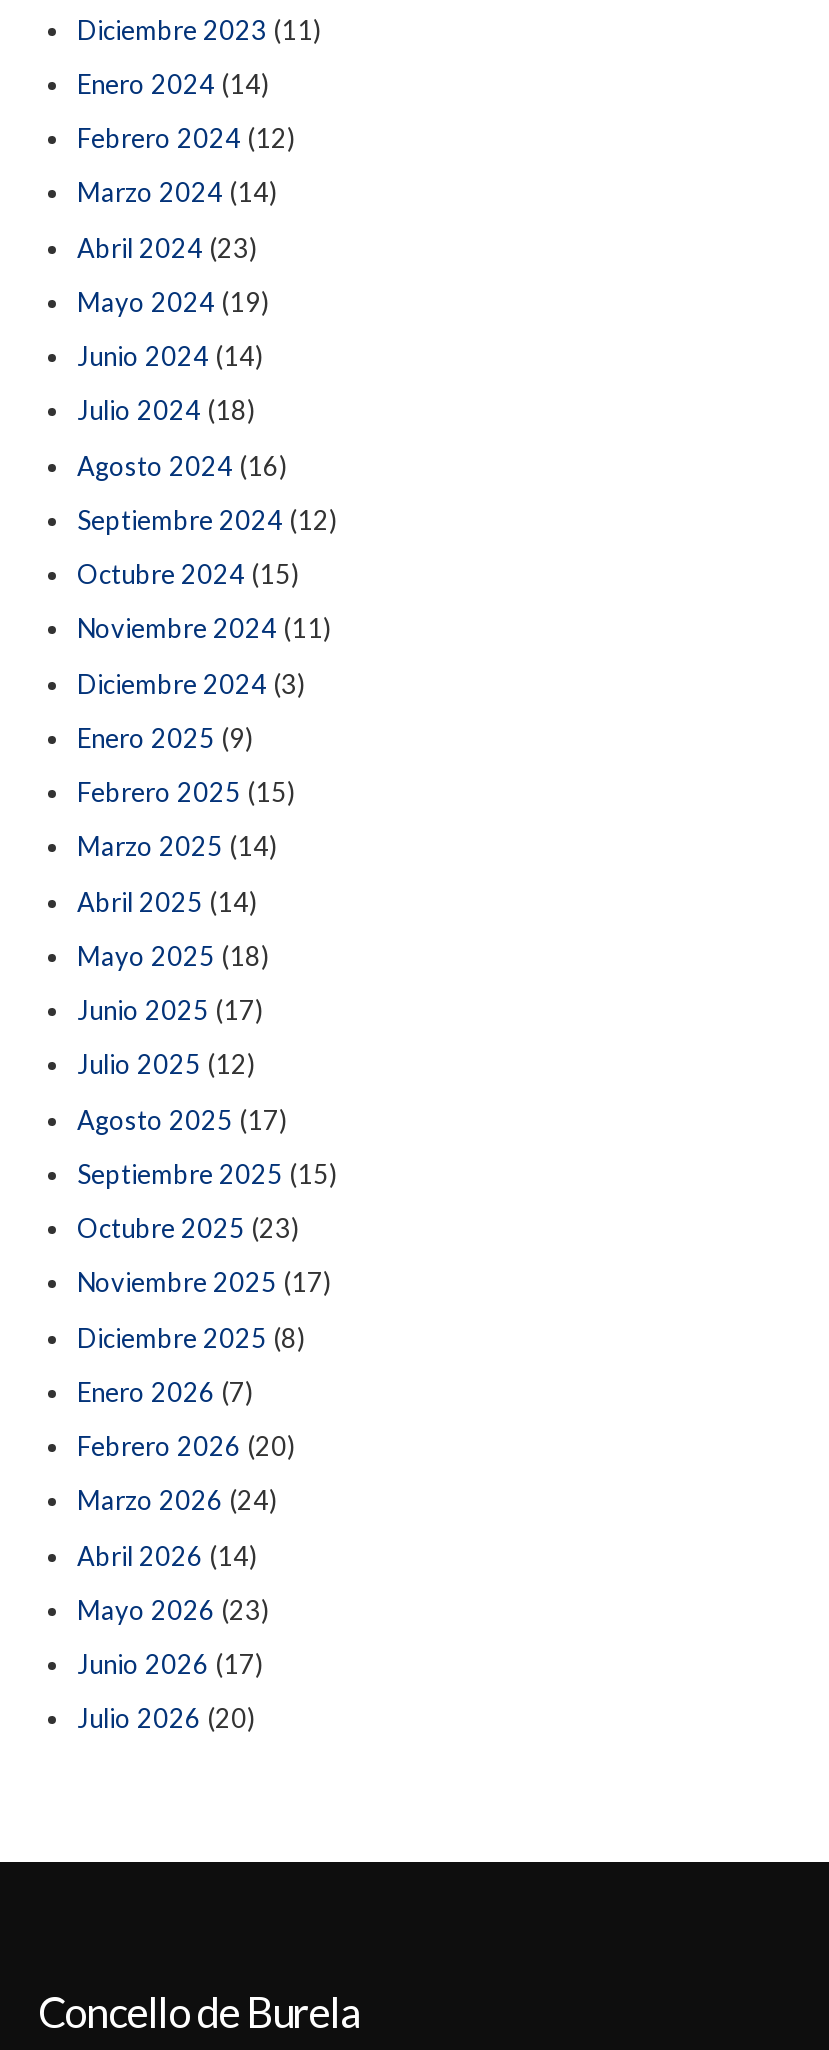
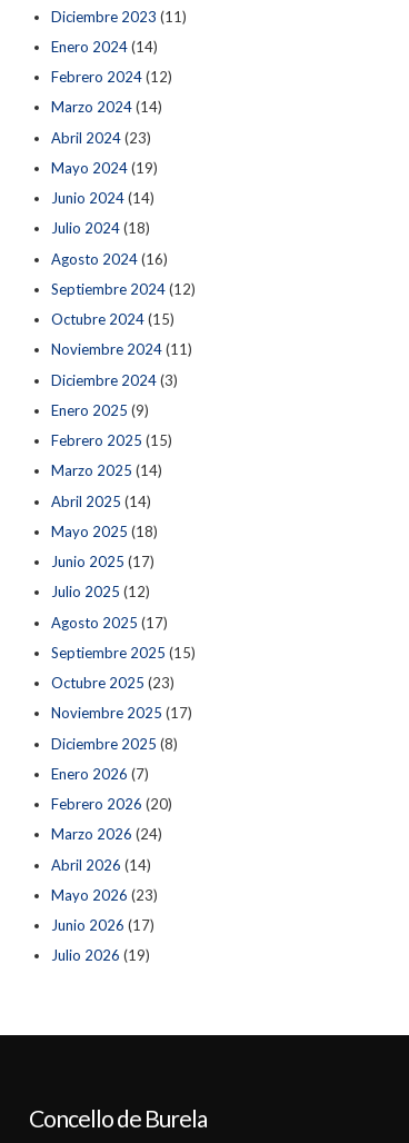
[77,1703,255,1735] Julio 2026 (20) -> [51,947,149,964] Julio 2026 (19)

